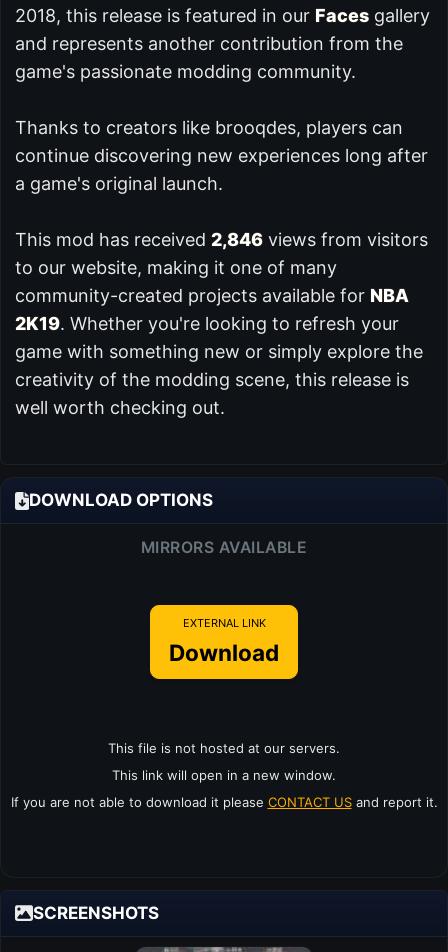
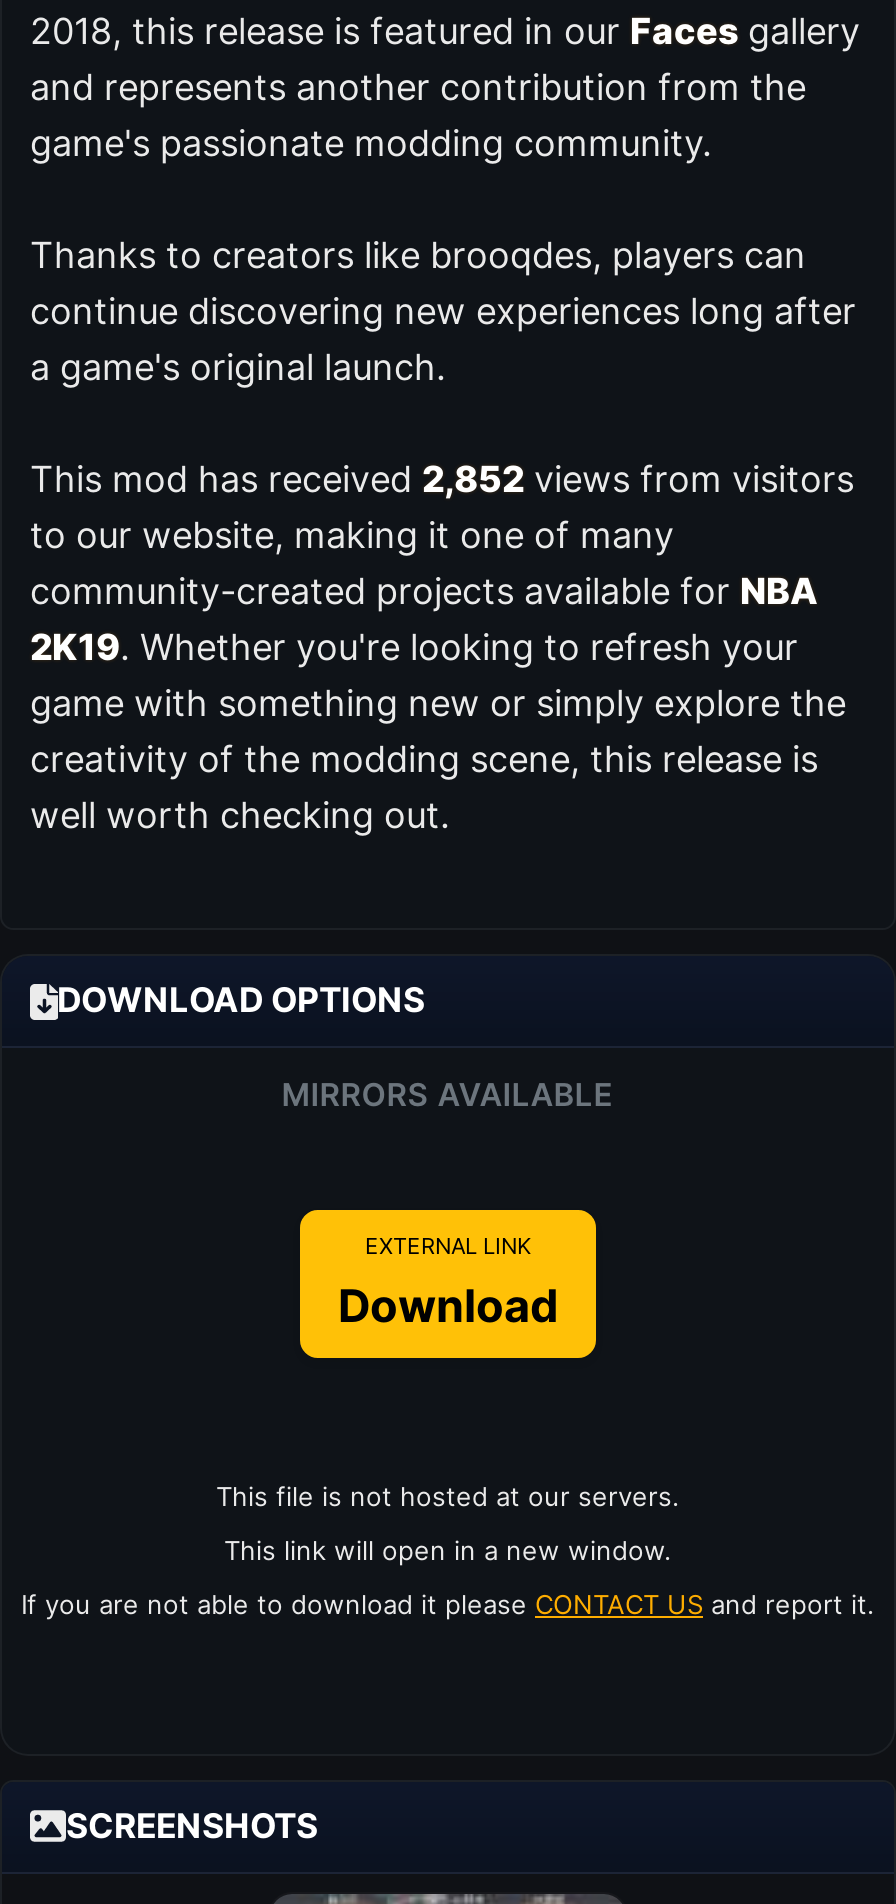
[15,229,428,250] This mod has received 2,846 views from visitors -> [30,458,854,500] This mod has received 2,852 views from visitors

